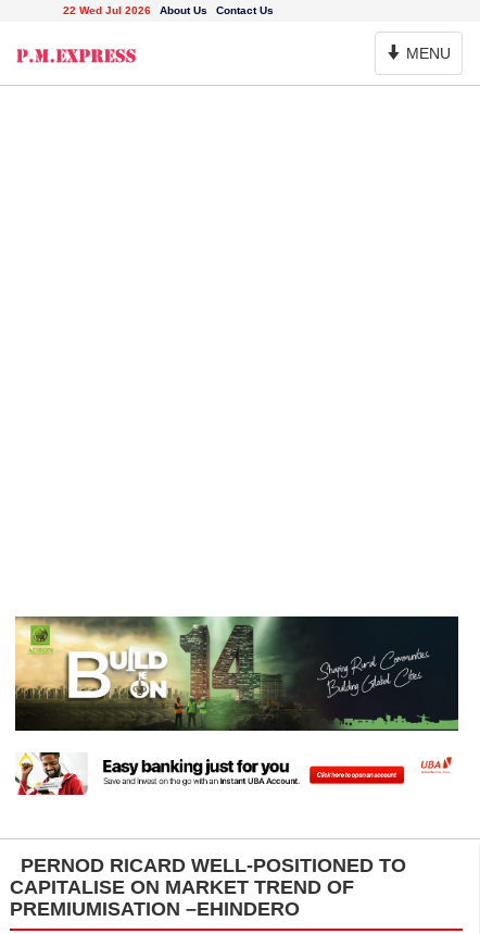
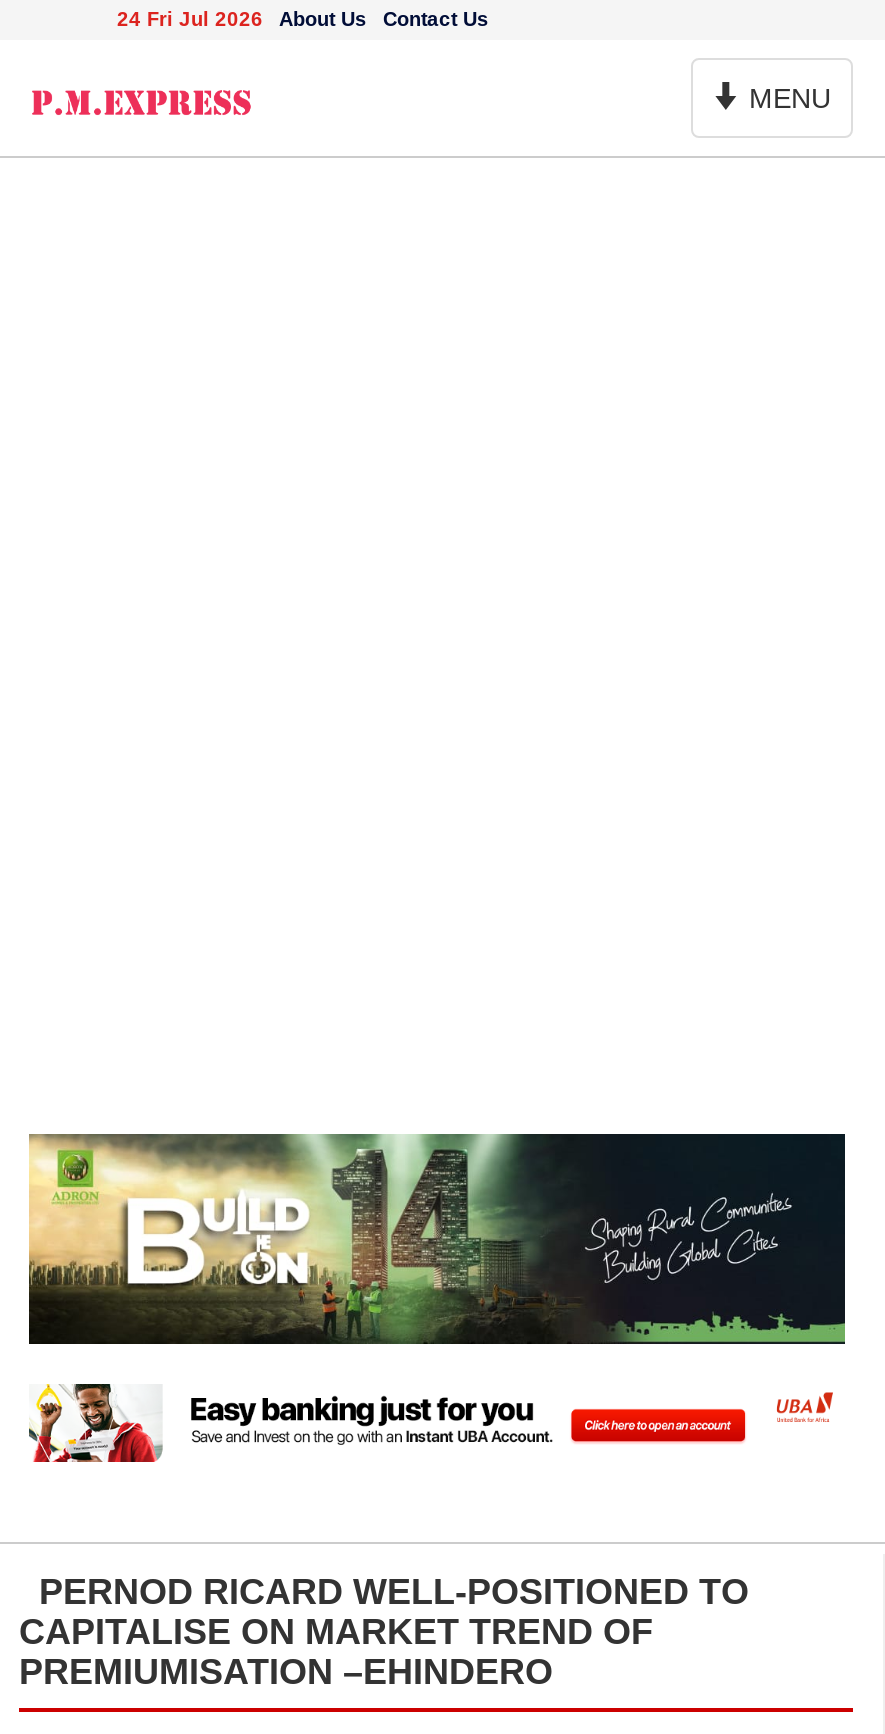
[63,4,274,16] 22 Wed Jul 2026 About Us Contact Us -> [117,8,489,30] 24 Fri Jul 2026 About Us Contact Us

